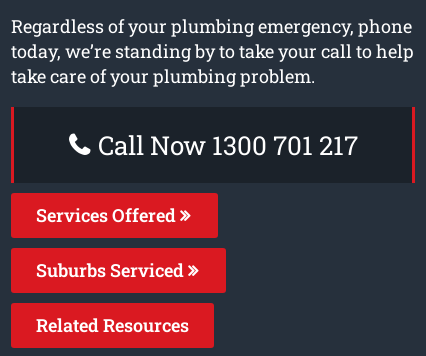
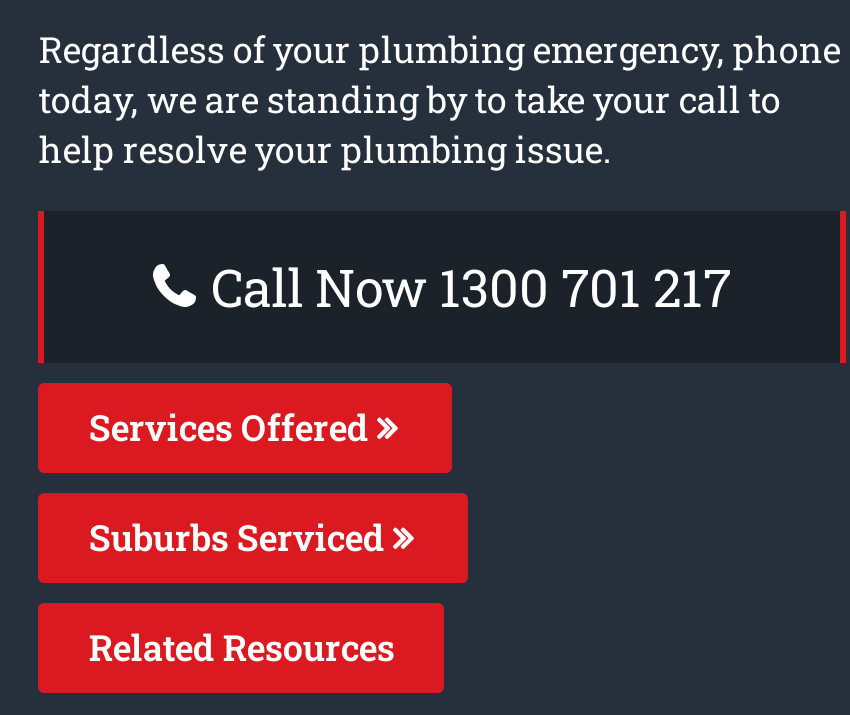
[11,39,414,88] today, we’re standing by to take your call to help | take care of your plumbing problem. -> [39,75,781,173] today, we are standing by to take your call to | help resolve your plumbing issue.

